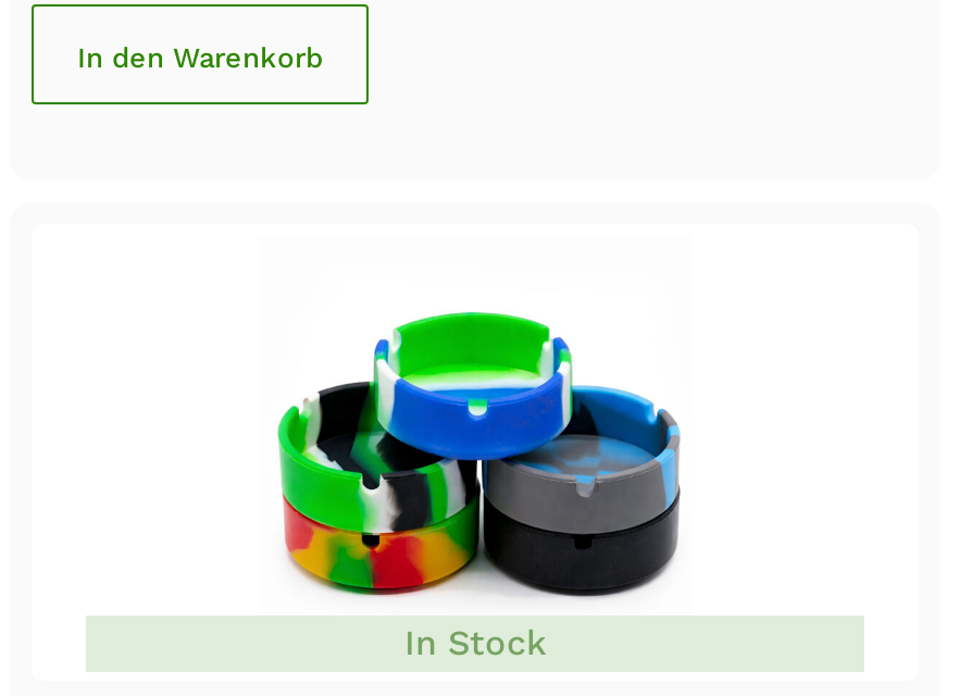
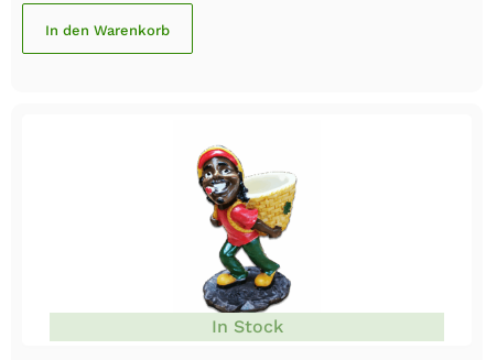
[275,287,682,616] [image] -> [147,145,350,314] [image]

